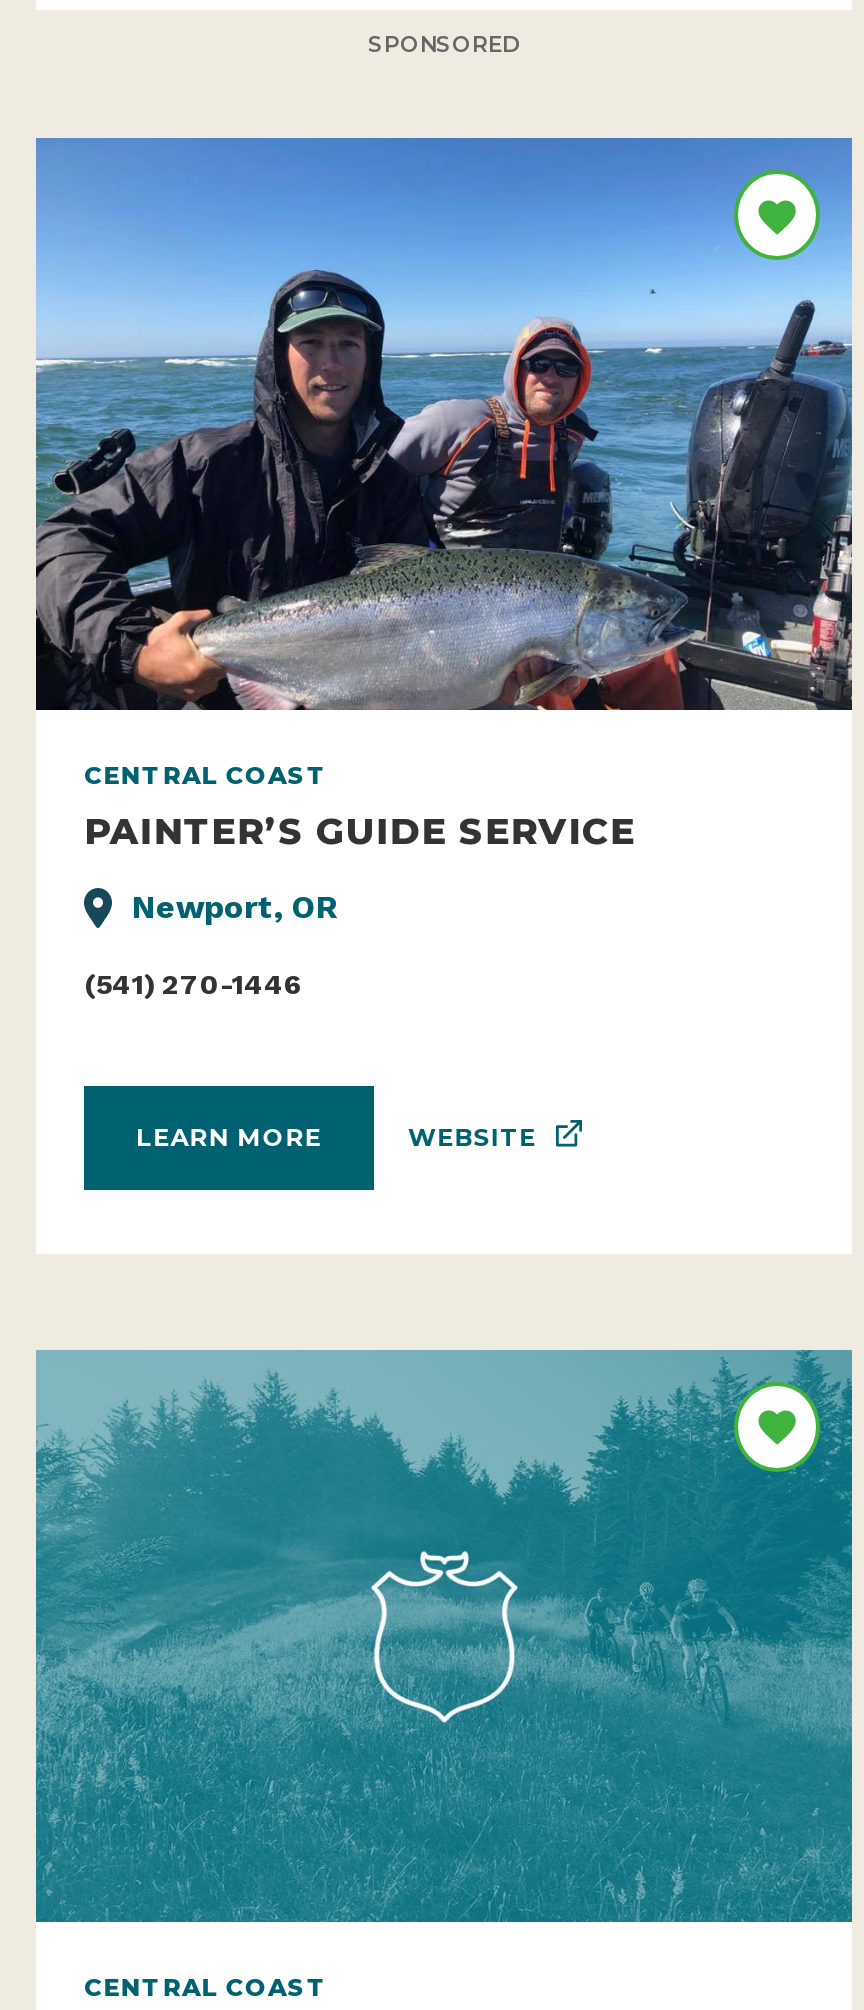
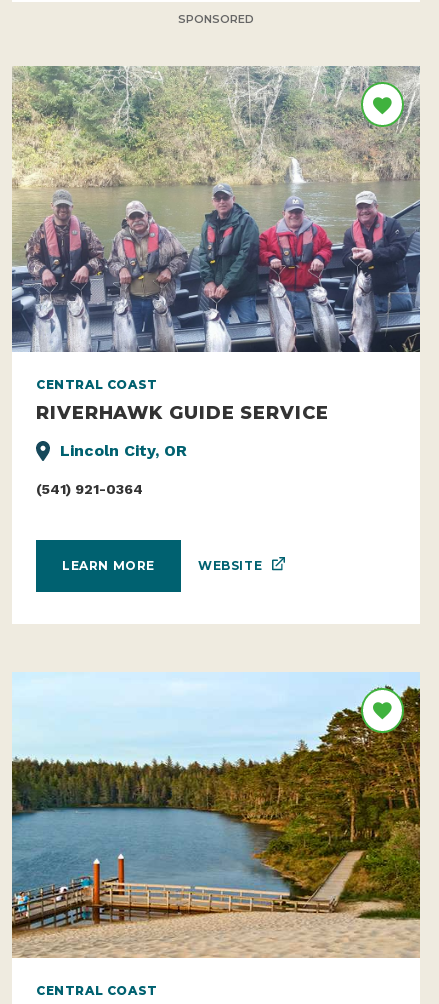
[34,136,854,712] [image] -> [11,66,421,353] [image]
[84,807,636,853] PAINTER’S GUIDE SERVICE -> [36,401,329,424] RIVERHAWK GUIDE SERVICE
[132,887,338,925] Newport, OR -> [60,441,187,460] Lincoln City, OR
[84,967,302,999] (541) 270-1446 -> [36,481,143,497] (541) 921-0364
[34,1348,854,1924] [image] -> [11,672,421,959] [image]

